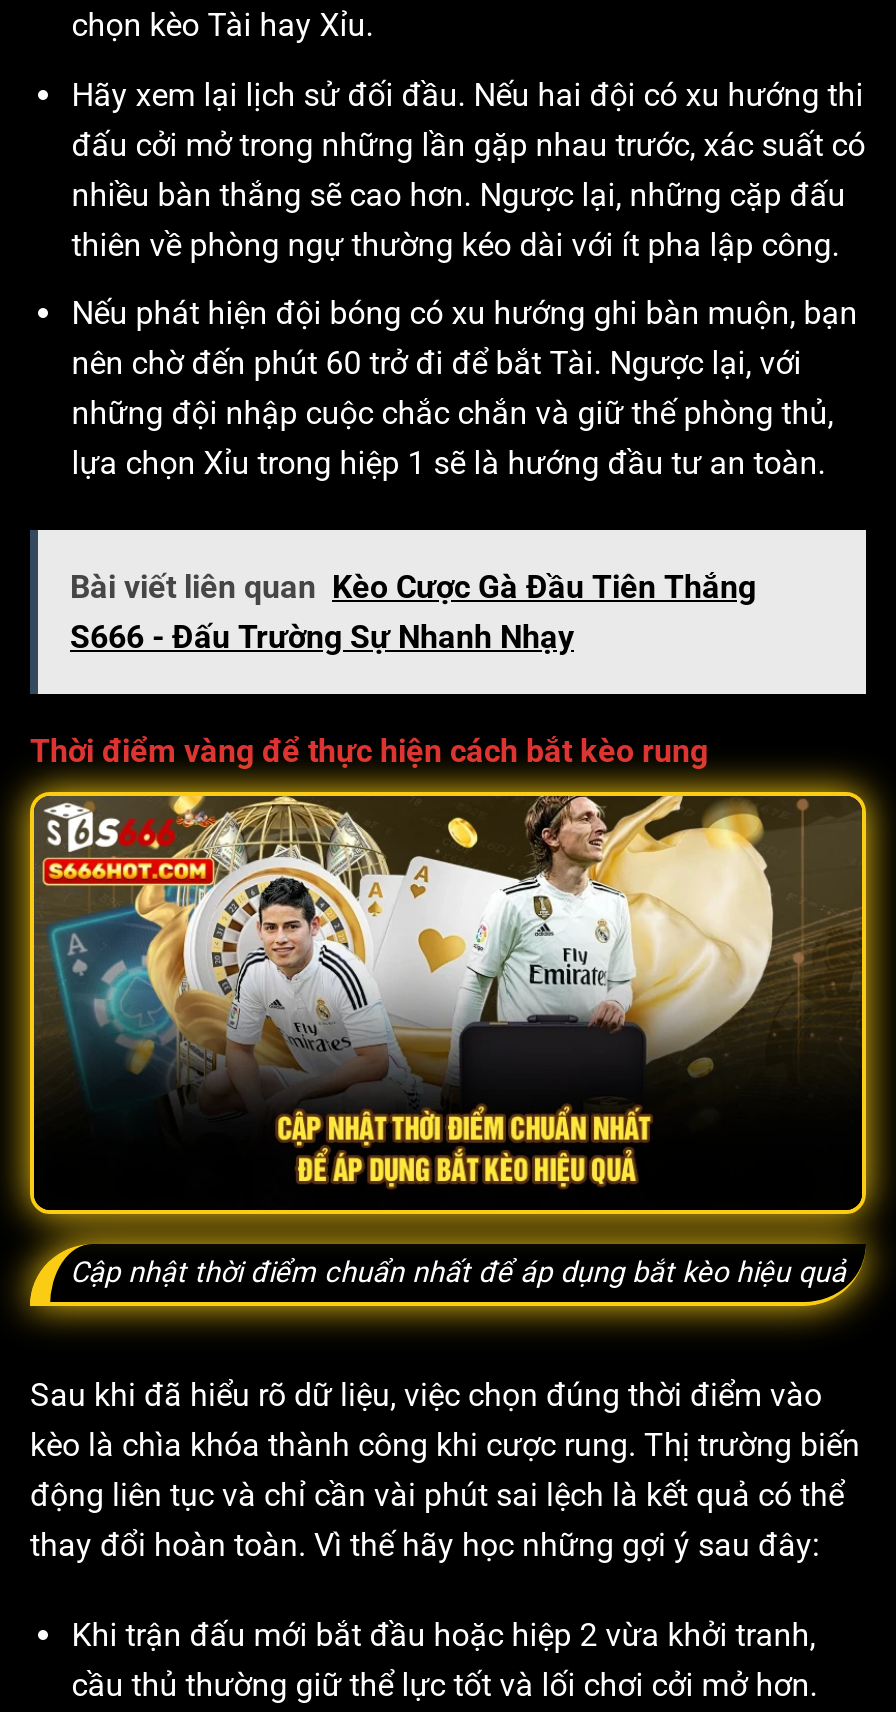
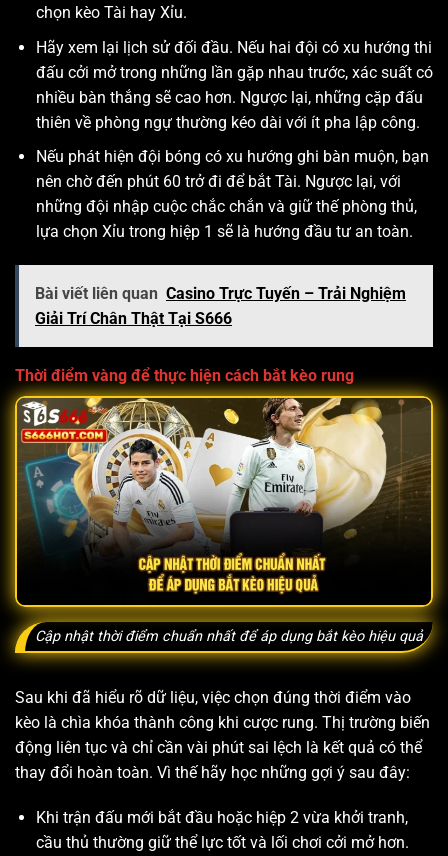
[70,568,756,656] Bài viết liên quan Kèo Cược Gà Đầu Tiên Thắng | S666 - Đấu Trường Sự Nhanh Nhạy -> [35,284,406,328] Bài viết liên quan Casino Trực Tuyến – Trải Nghiệm | Giải Trí Chân Thật Tại S666

